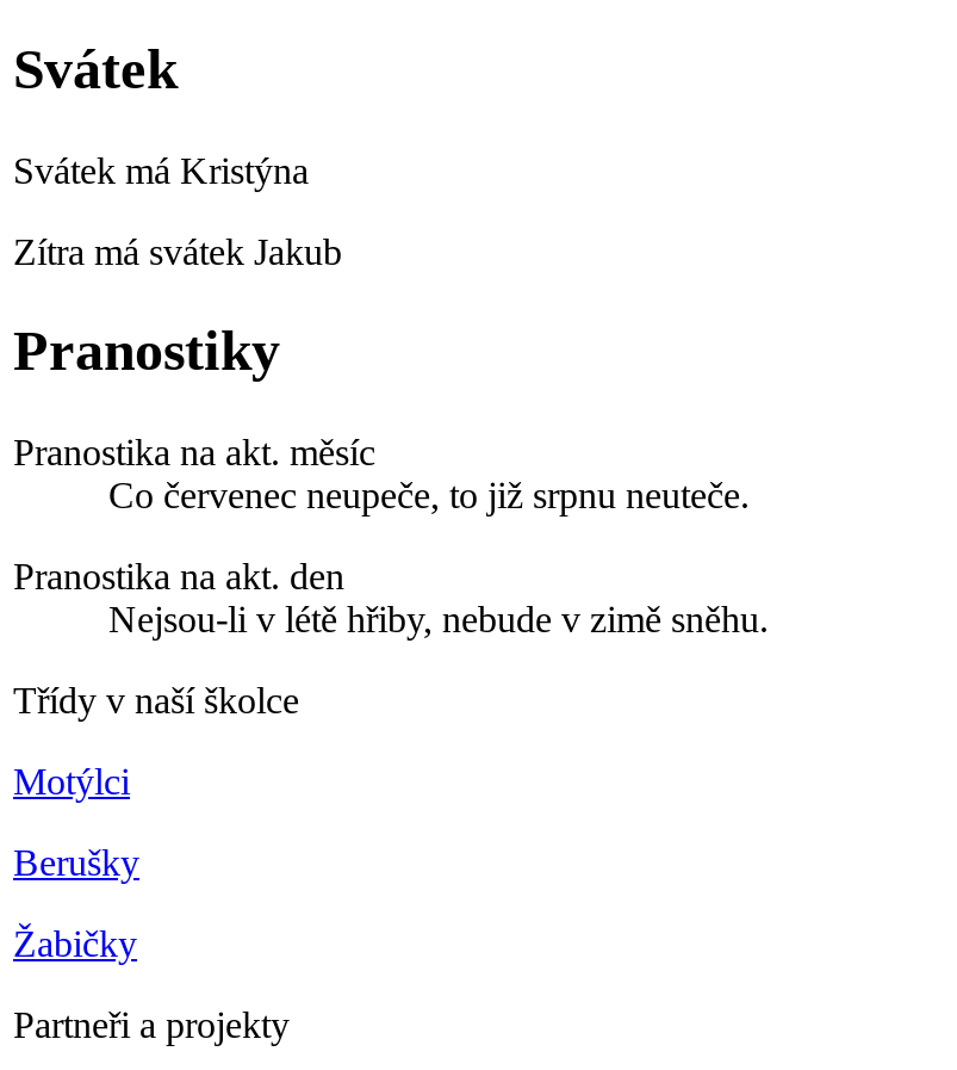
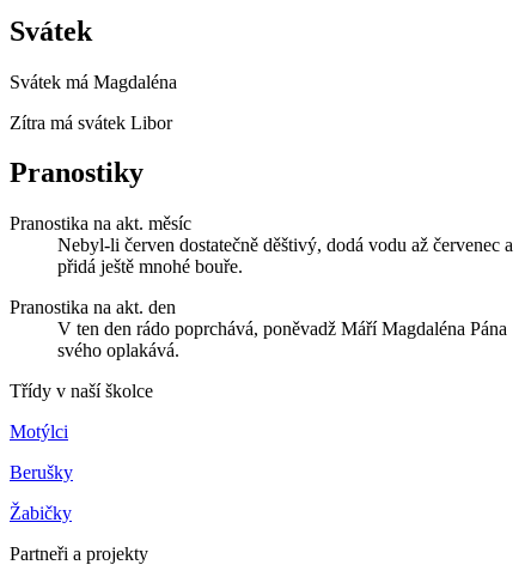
[13,149,309,190] Svátek má Kristýna -> [10,71,177,92] Svátek má Magdaléna
[13,230,342,271] Zítra má svátek Jakub -> [10,112,172,132] Zítra má svátek Libor
[108,476,750,516] Co červenec neupeče, to již srpnu neuteče. -> [57,235,513,277] Nebyl-li červen dostatečně děštivý, dodá vodu až červenec a | přidá ještě mnohé bouře.
[108,600,769,640] Nejsou-li v létě hřiby, nebude v zimě sněhu. -> [57,319,507,361] V ten den rádo poprchává, poněvadž Máří Magdaléna Pána | svého oplakává.

